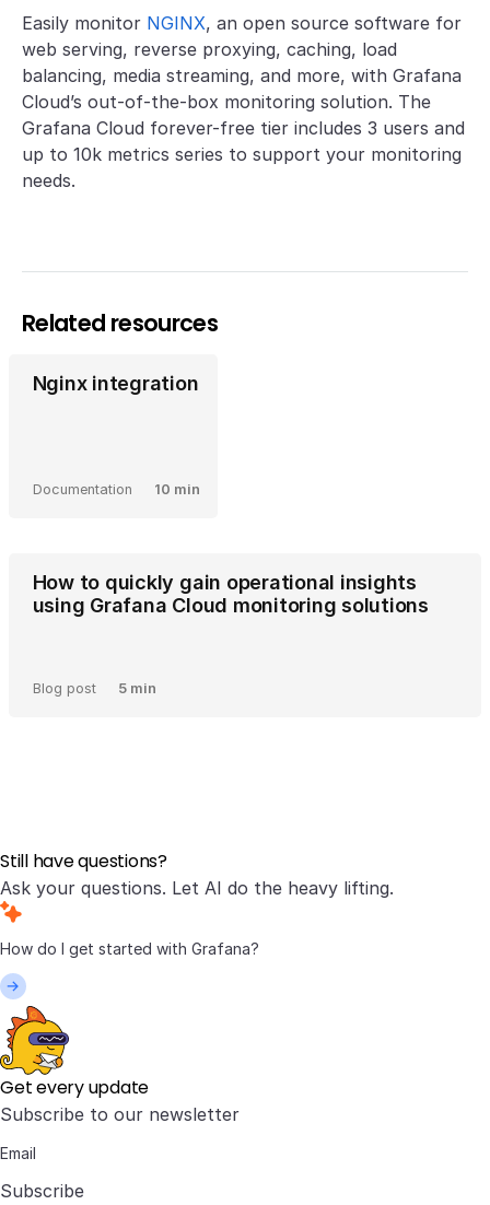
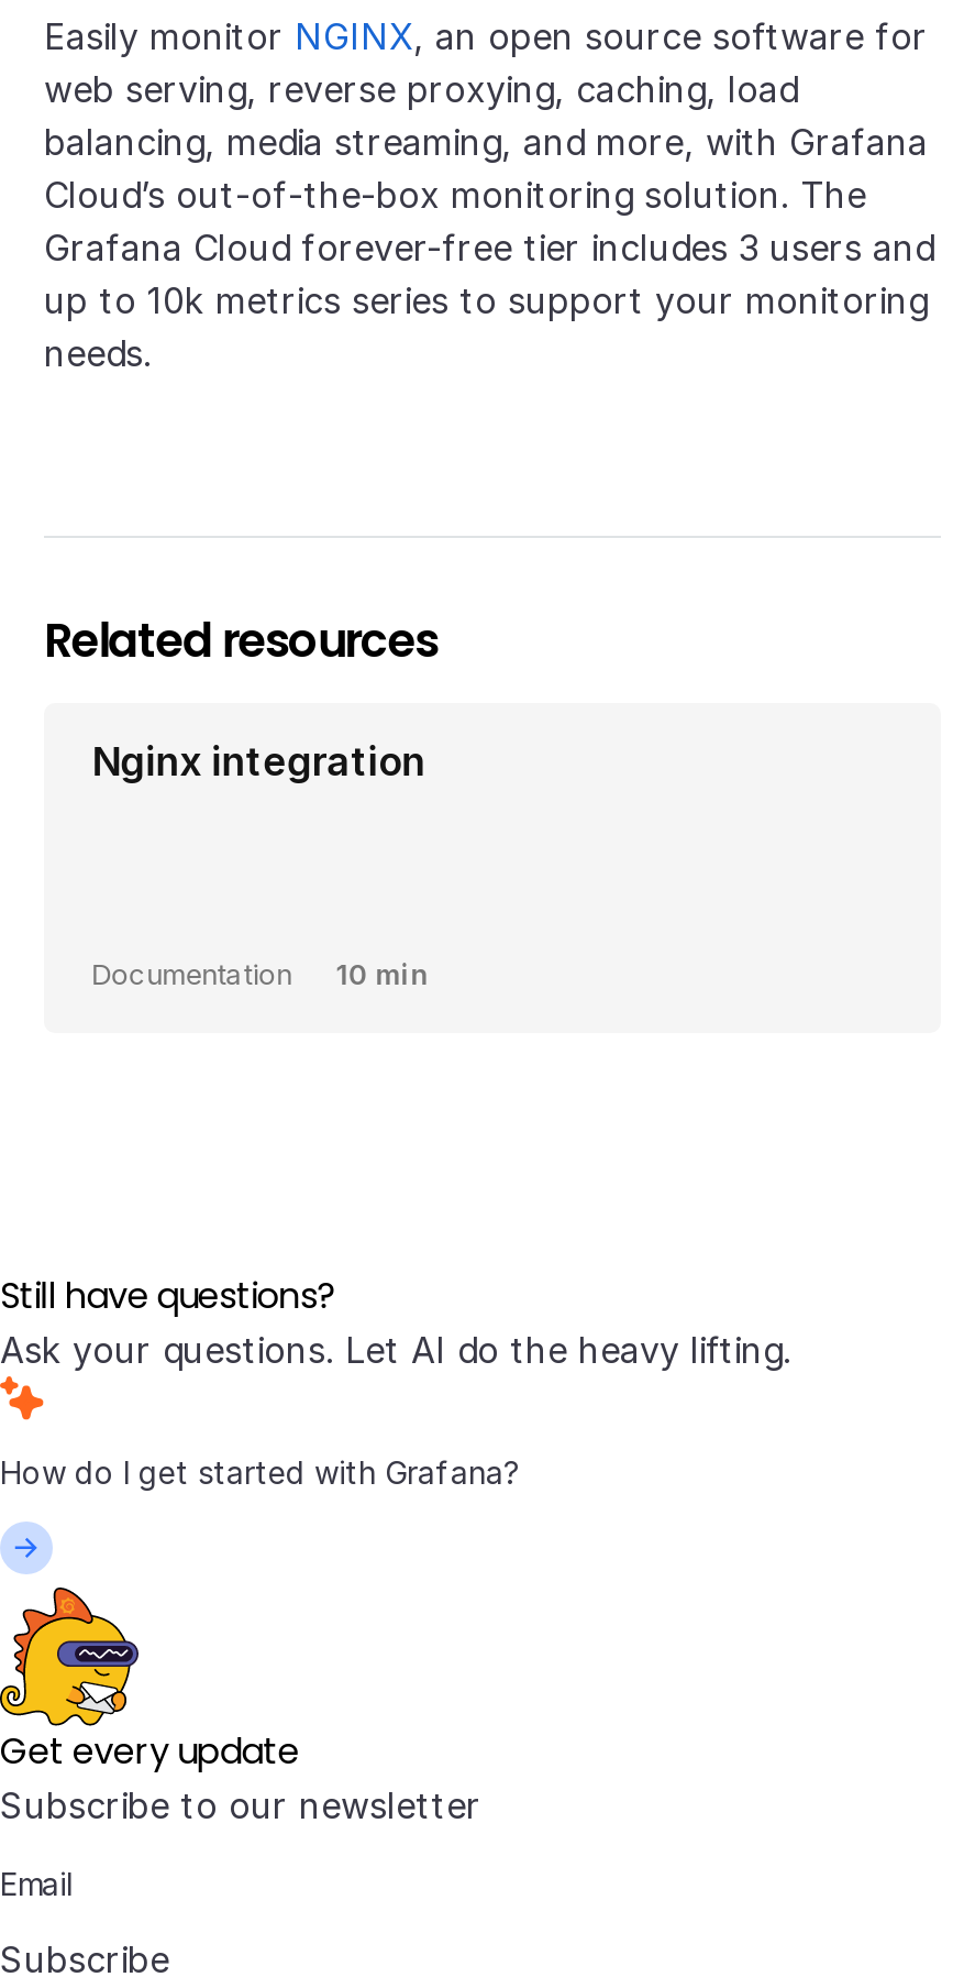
[32,571,429,617] How to quickly gain operational insights | using Grafana Cloud monitoring solutions -> none
[32,681,156,697] Blog post | 5 min -> none

